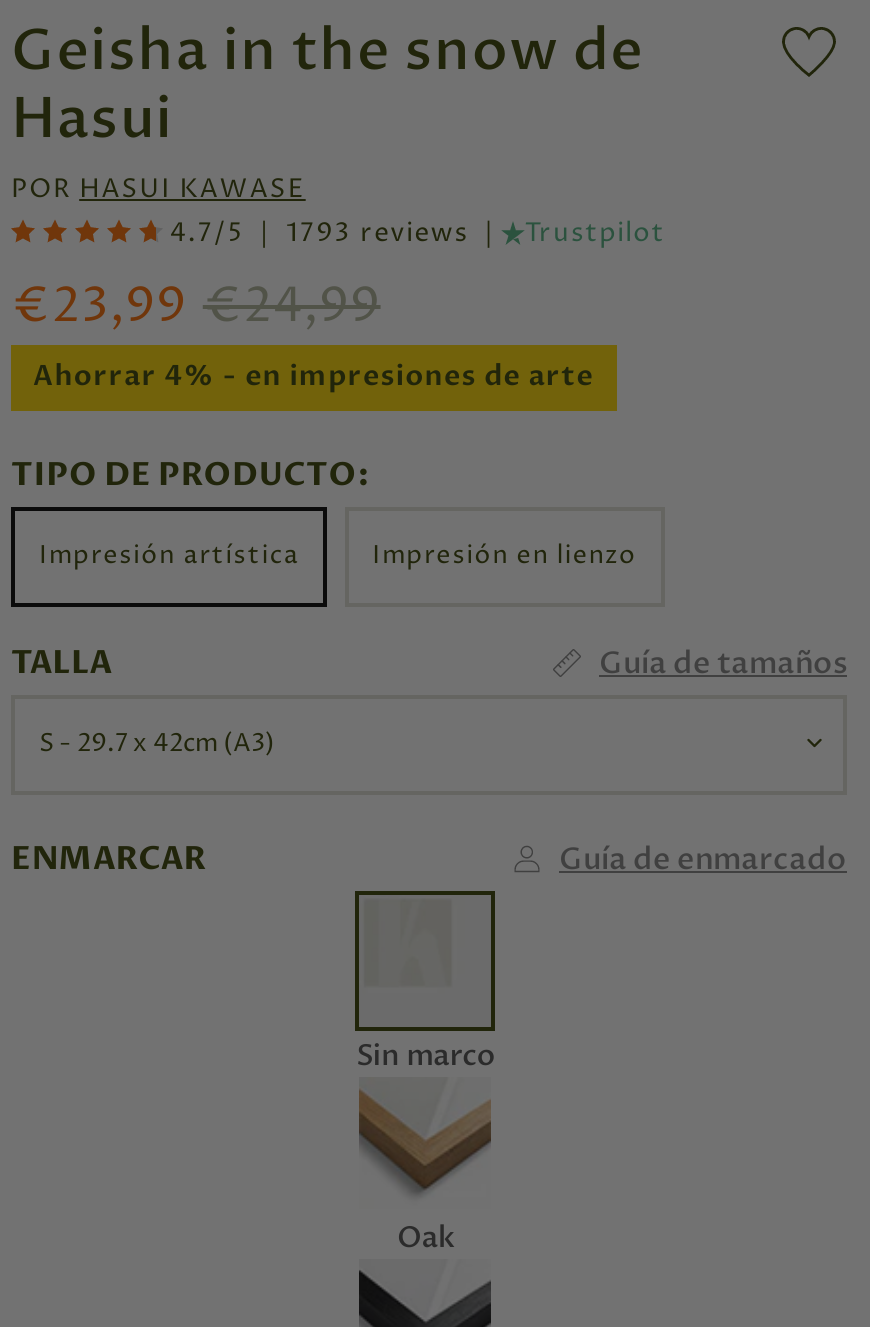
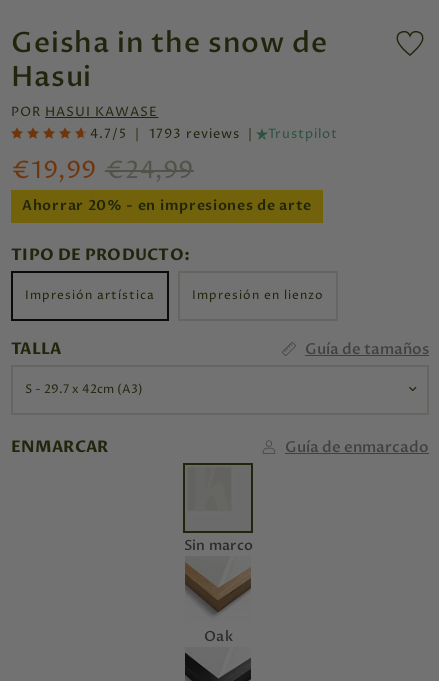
[11,274,381,338] €23,99 €24,99 -> [11,154,194,186] €19,99 €24,99
[33,357,594,395] Ahorrar 4% - en impresiones de arte -> [22,196,312,215] Ahorrar 20% - en impresiones de arte

